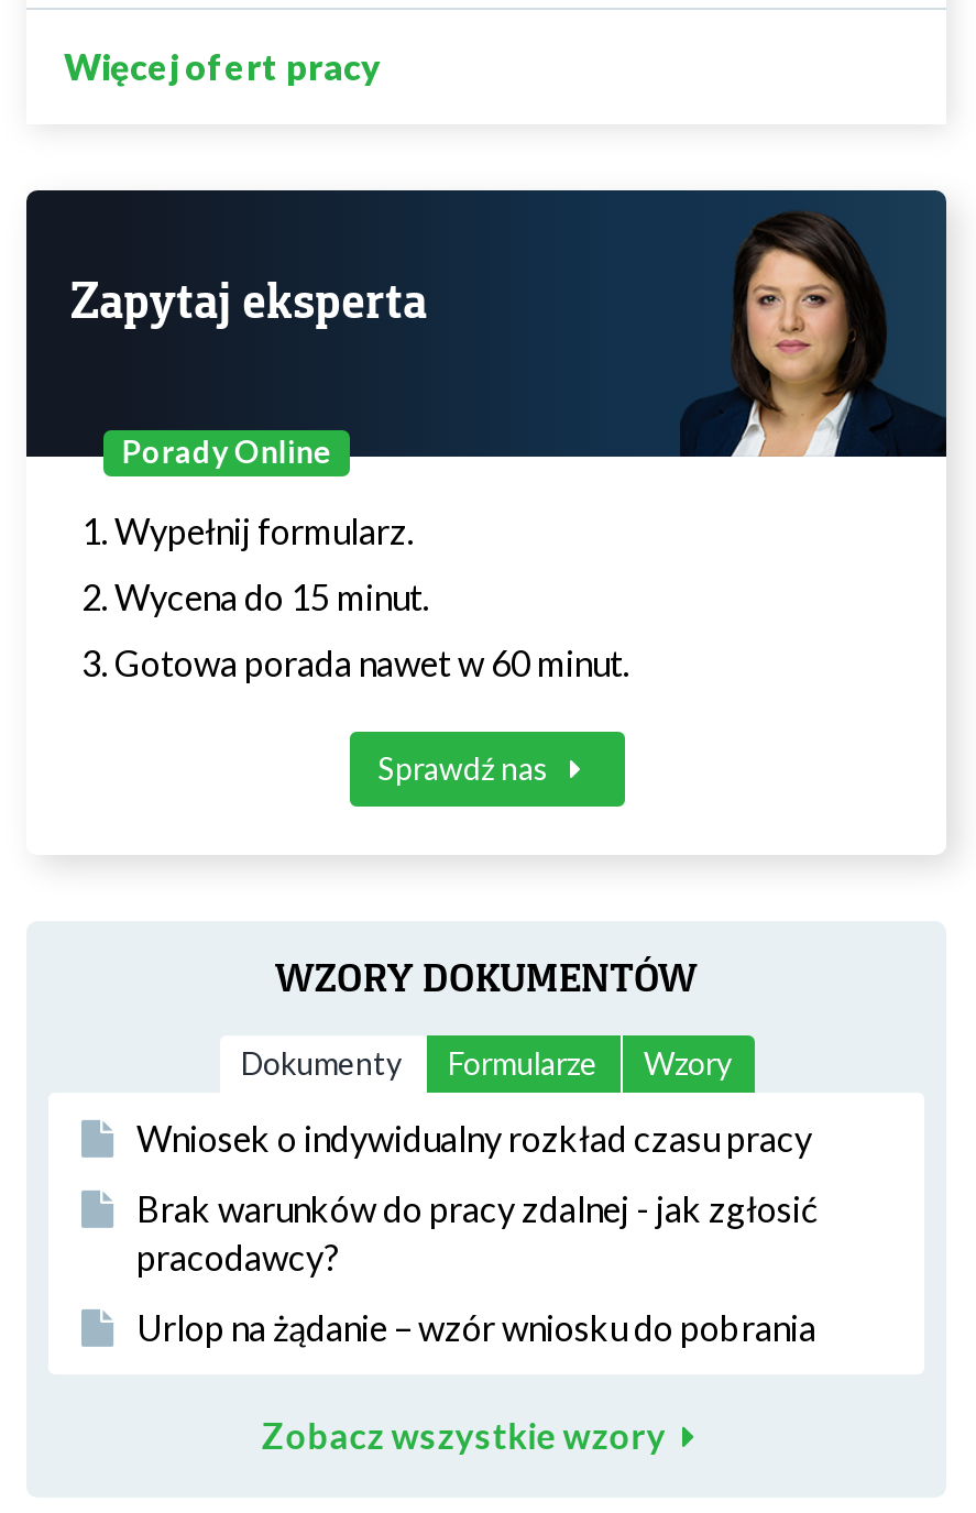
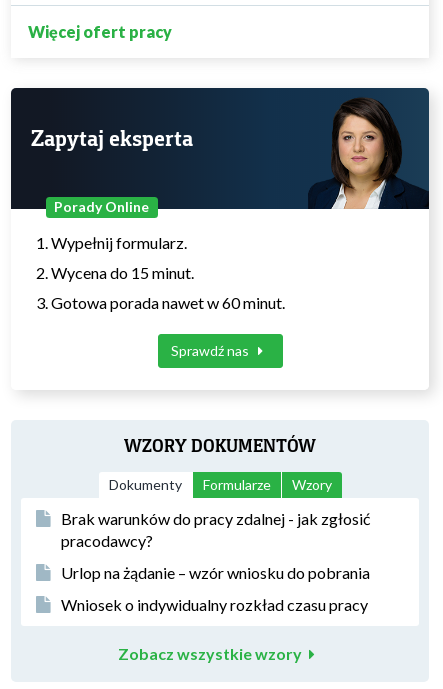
moved [136,1117,812,1159] -> [61,595,368,614]: Wniosek o indywidualny rozkład czasu pracy
moved [136,1187,816,1348] -> [61,509,370,582]: Brak warunków do pracy zdalnej - jak zgłosić | pracodawcy? | Urlop na żądanie – wzór wniosku do pobrania

